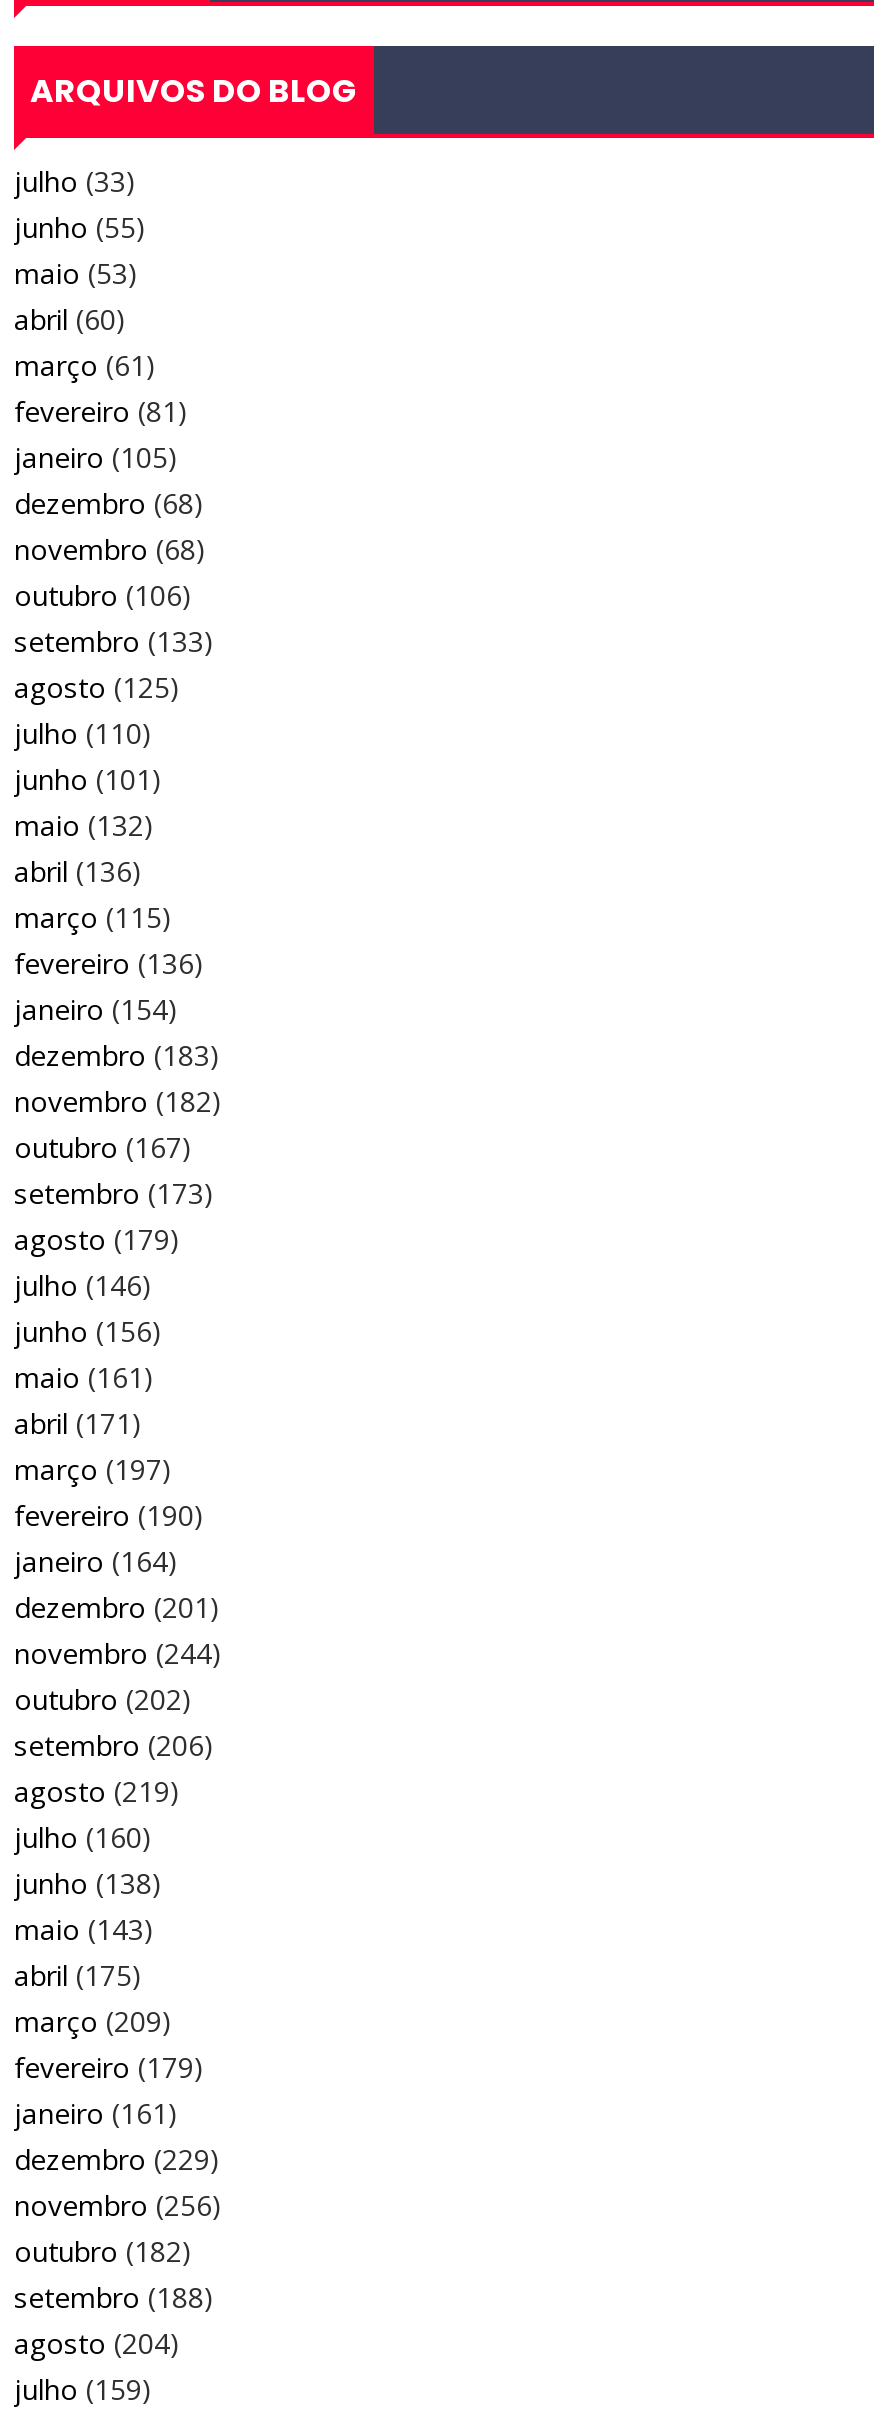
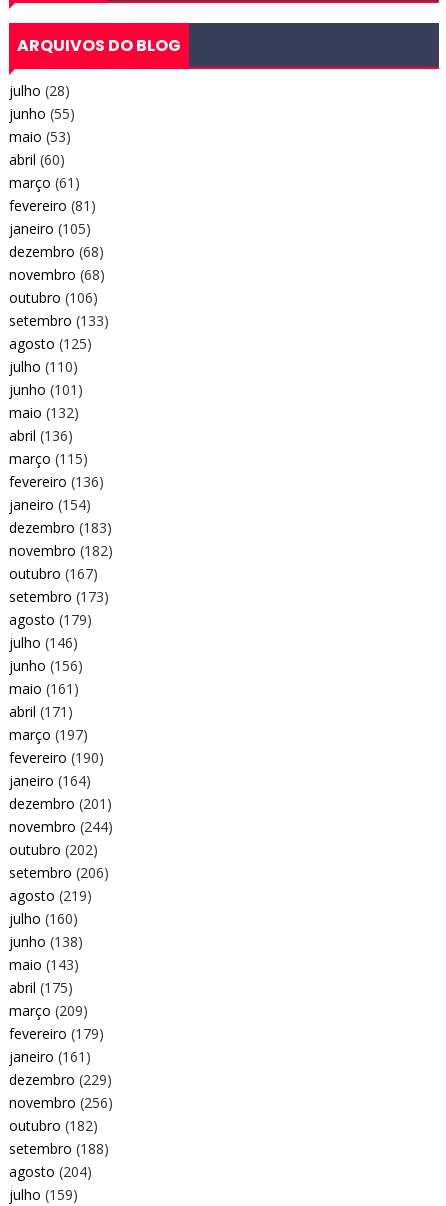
[14,161,136,199] julho (33) -> [9,81,70,100] julho (28)

